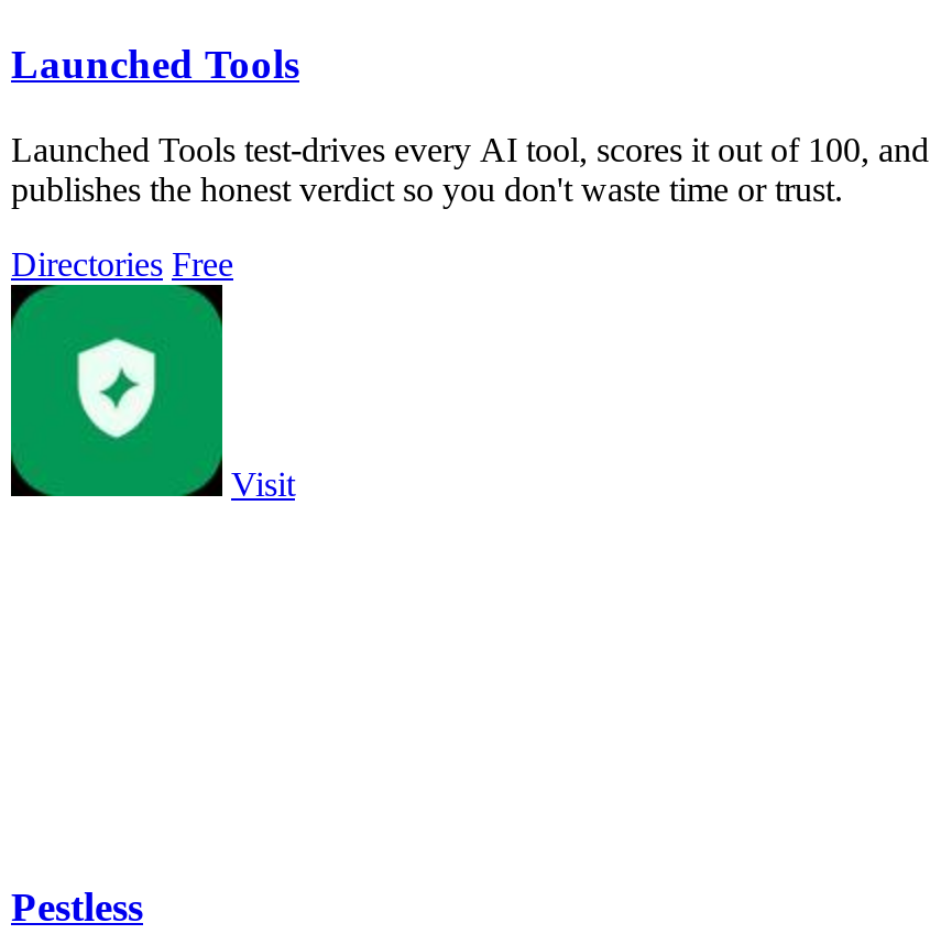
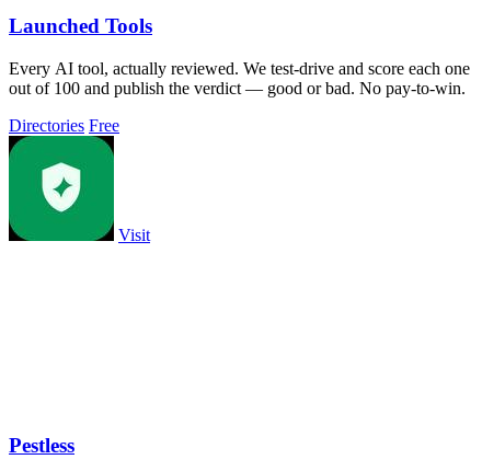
[11,130,929,207] Launched Tools test-drives every AI tool, scores it out of 100, and | publishes the honest verdict so you don't waste time or trust. -> [9,59,470,97] Every AI tool, actually reviewed. We test-drive and score each one | out of 100 and publish the verdict — good or bad. No pay-to-win.

